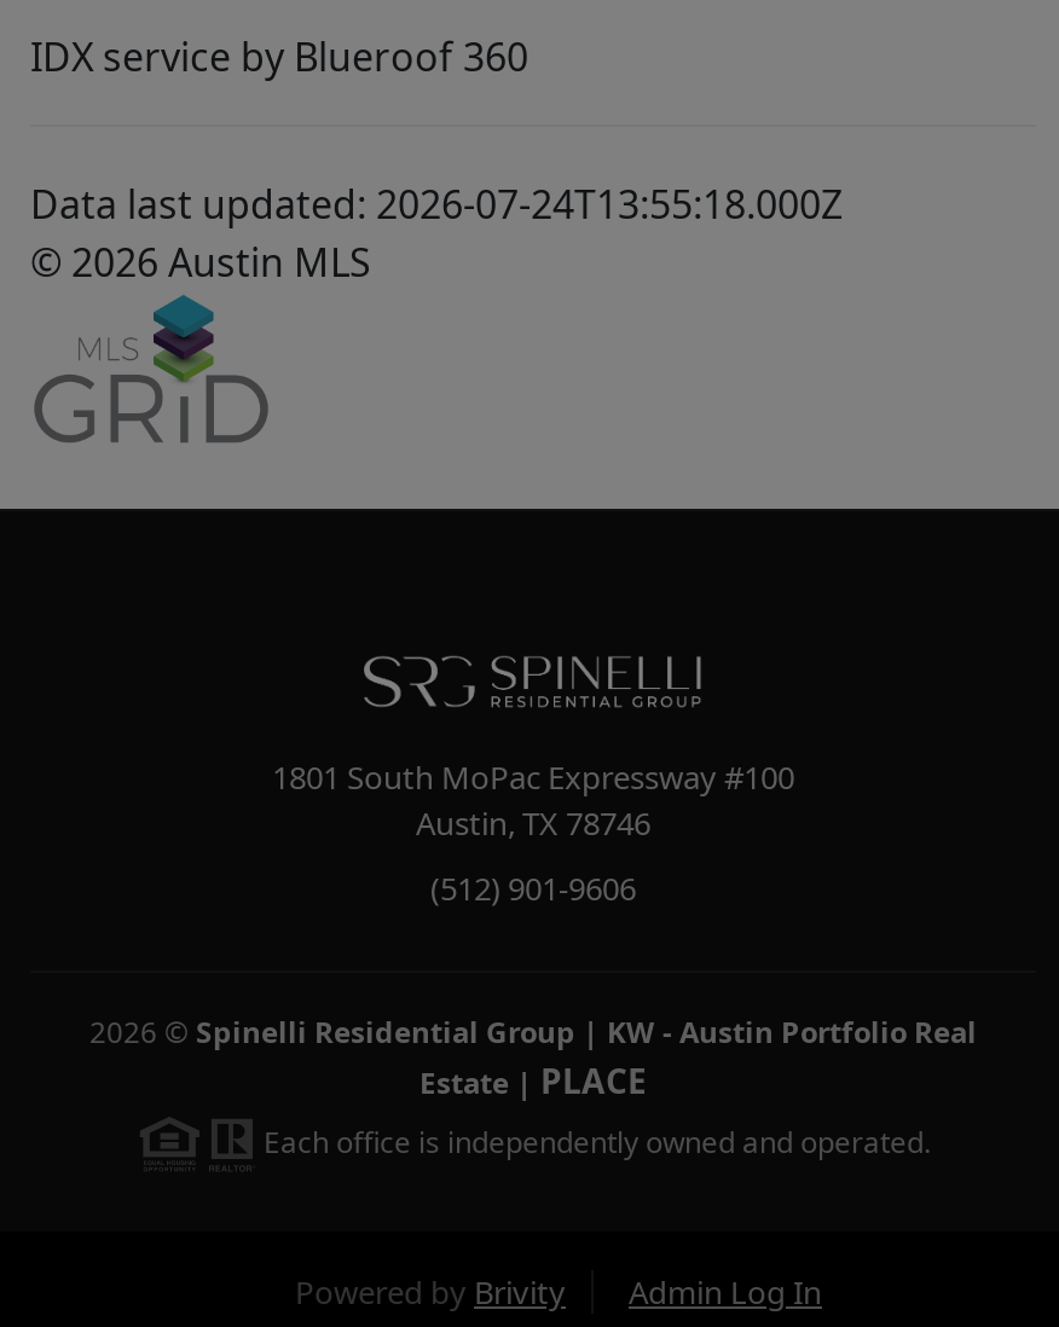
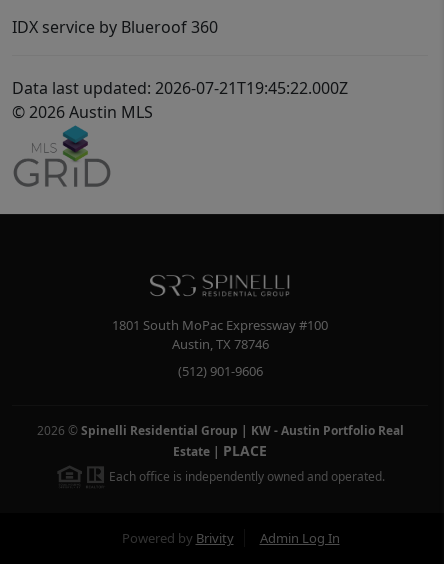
[30,178,843,231] Data last updated: 2026-07-24T13:55:18.000Z -> [12,77,348,99] Data last updated: 2026-07-21T19:45:22.000Z

